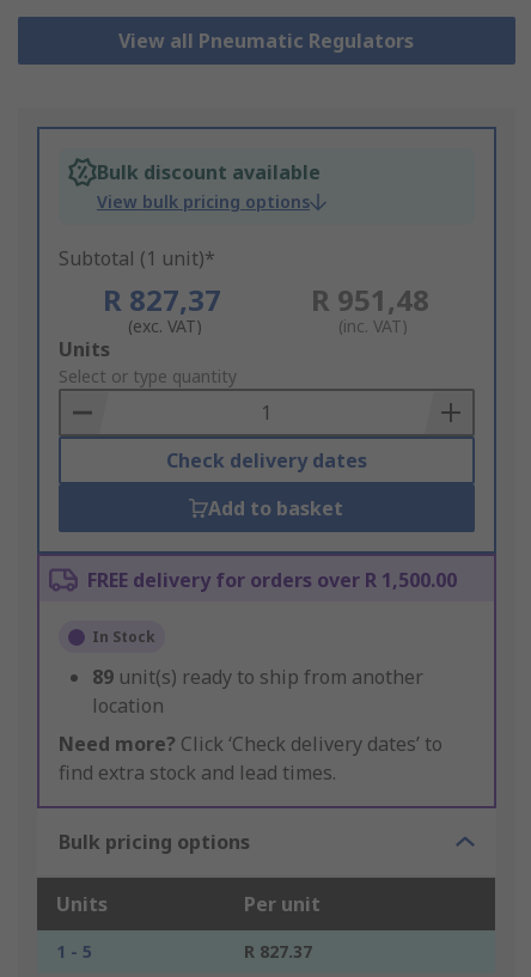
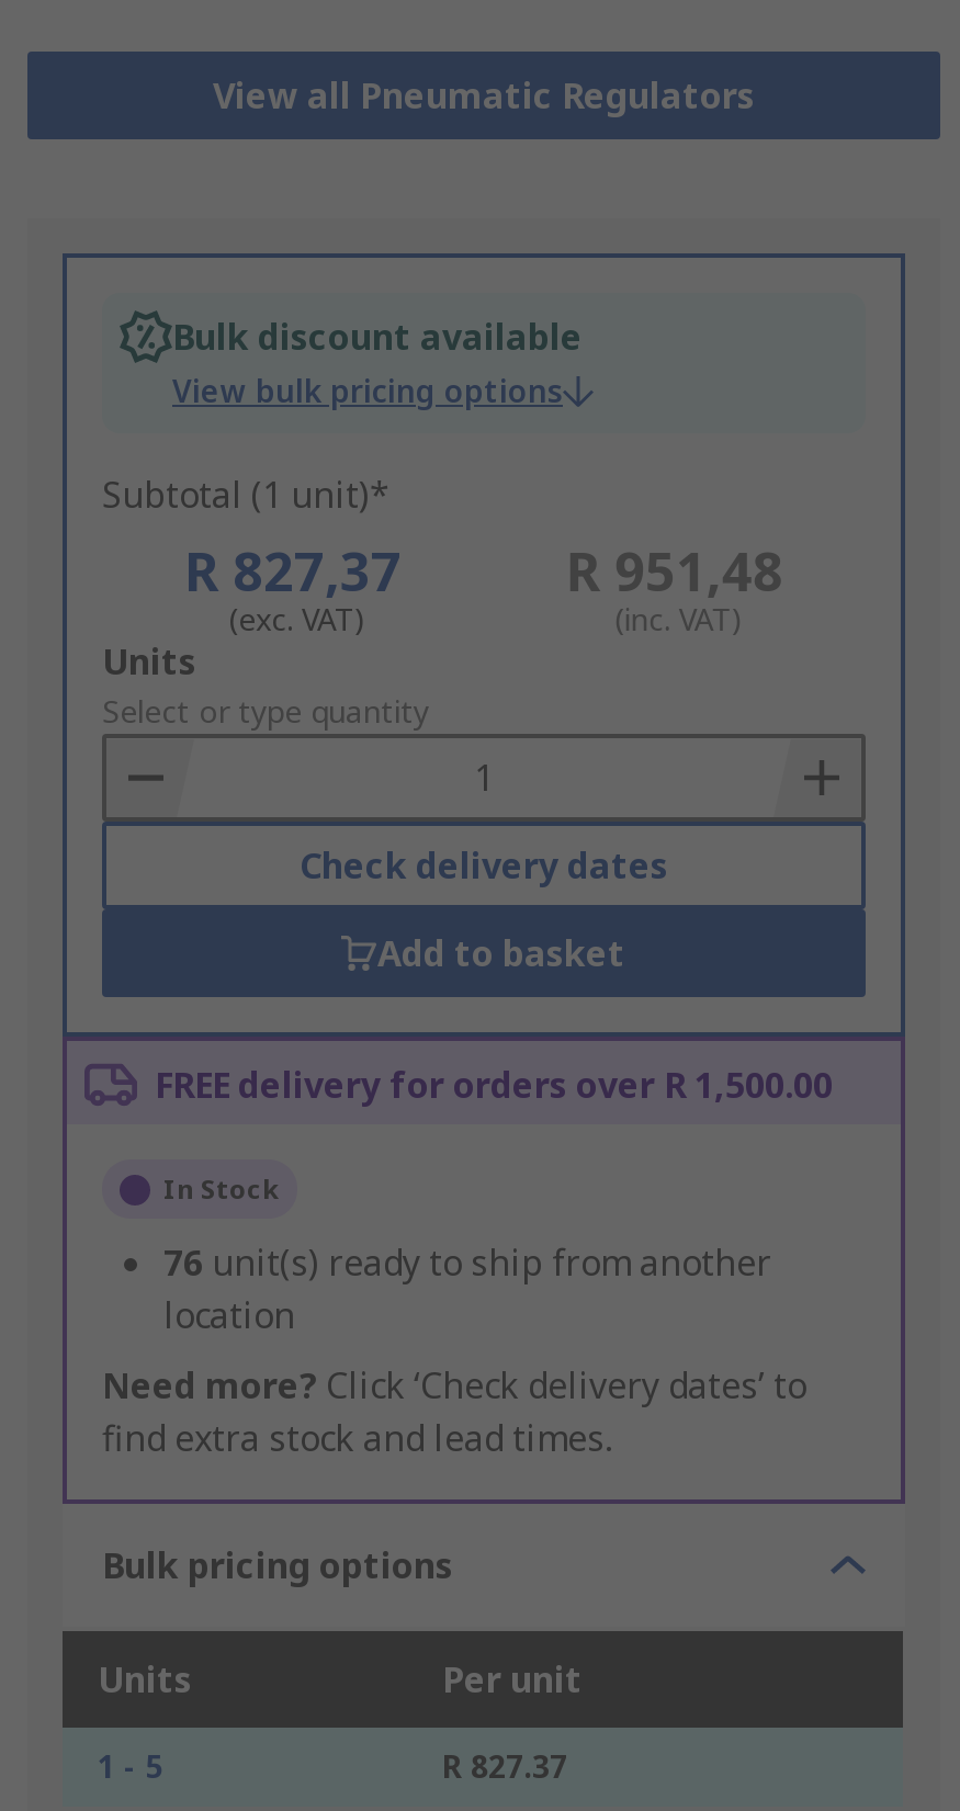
[92,664,423,691] 89 unit(s) ready to ship from another -> [163,1240,771,1288] 76 unit(s) ready to ship from another

